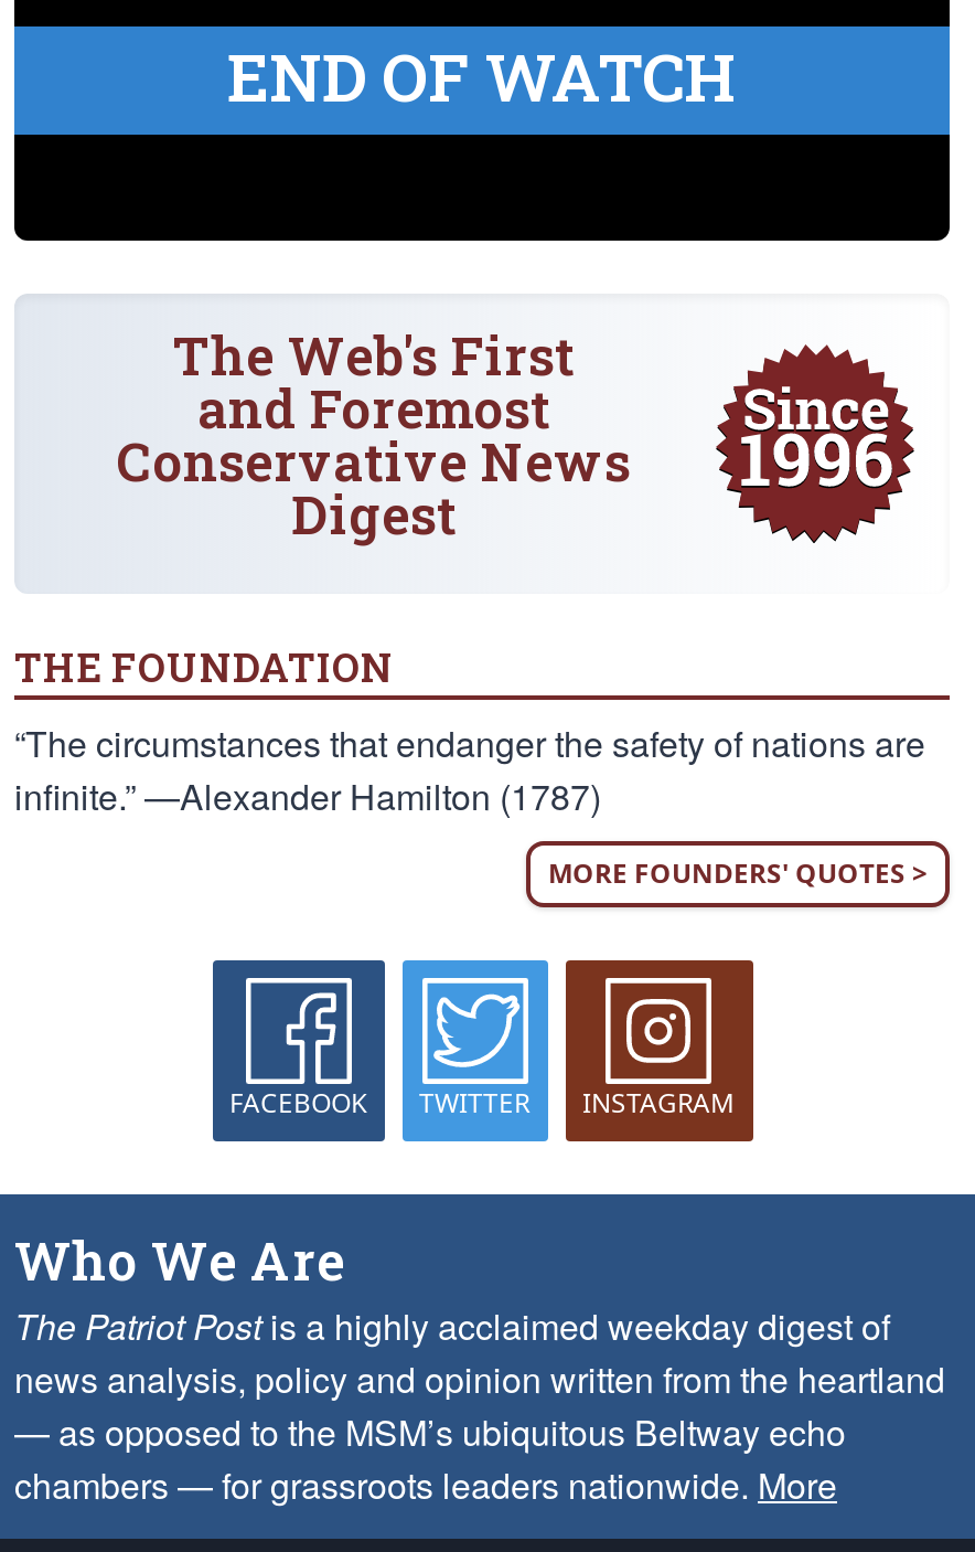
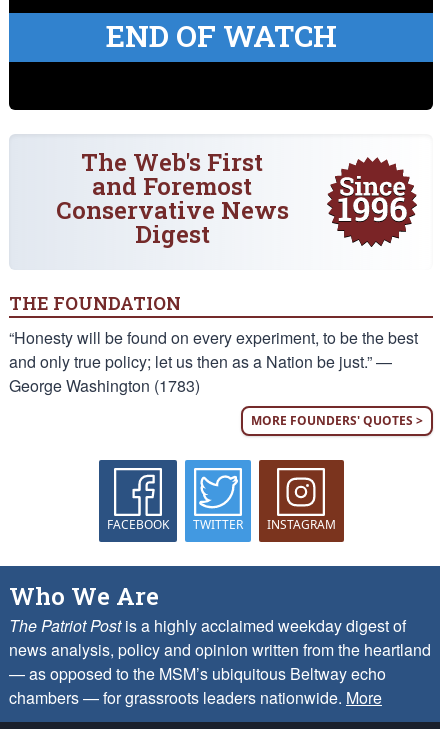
[14,717,925,821] “The circumstances that endanger the safety of nations are | infinite.” —Alexander Hamilton (1787) -> [9,326,418,397] “Honesty will be found on every experiment, to be the best | and only true policy; let us then as a Nation be just.” — | George Washington (1783)

